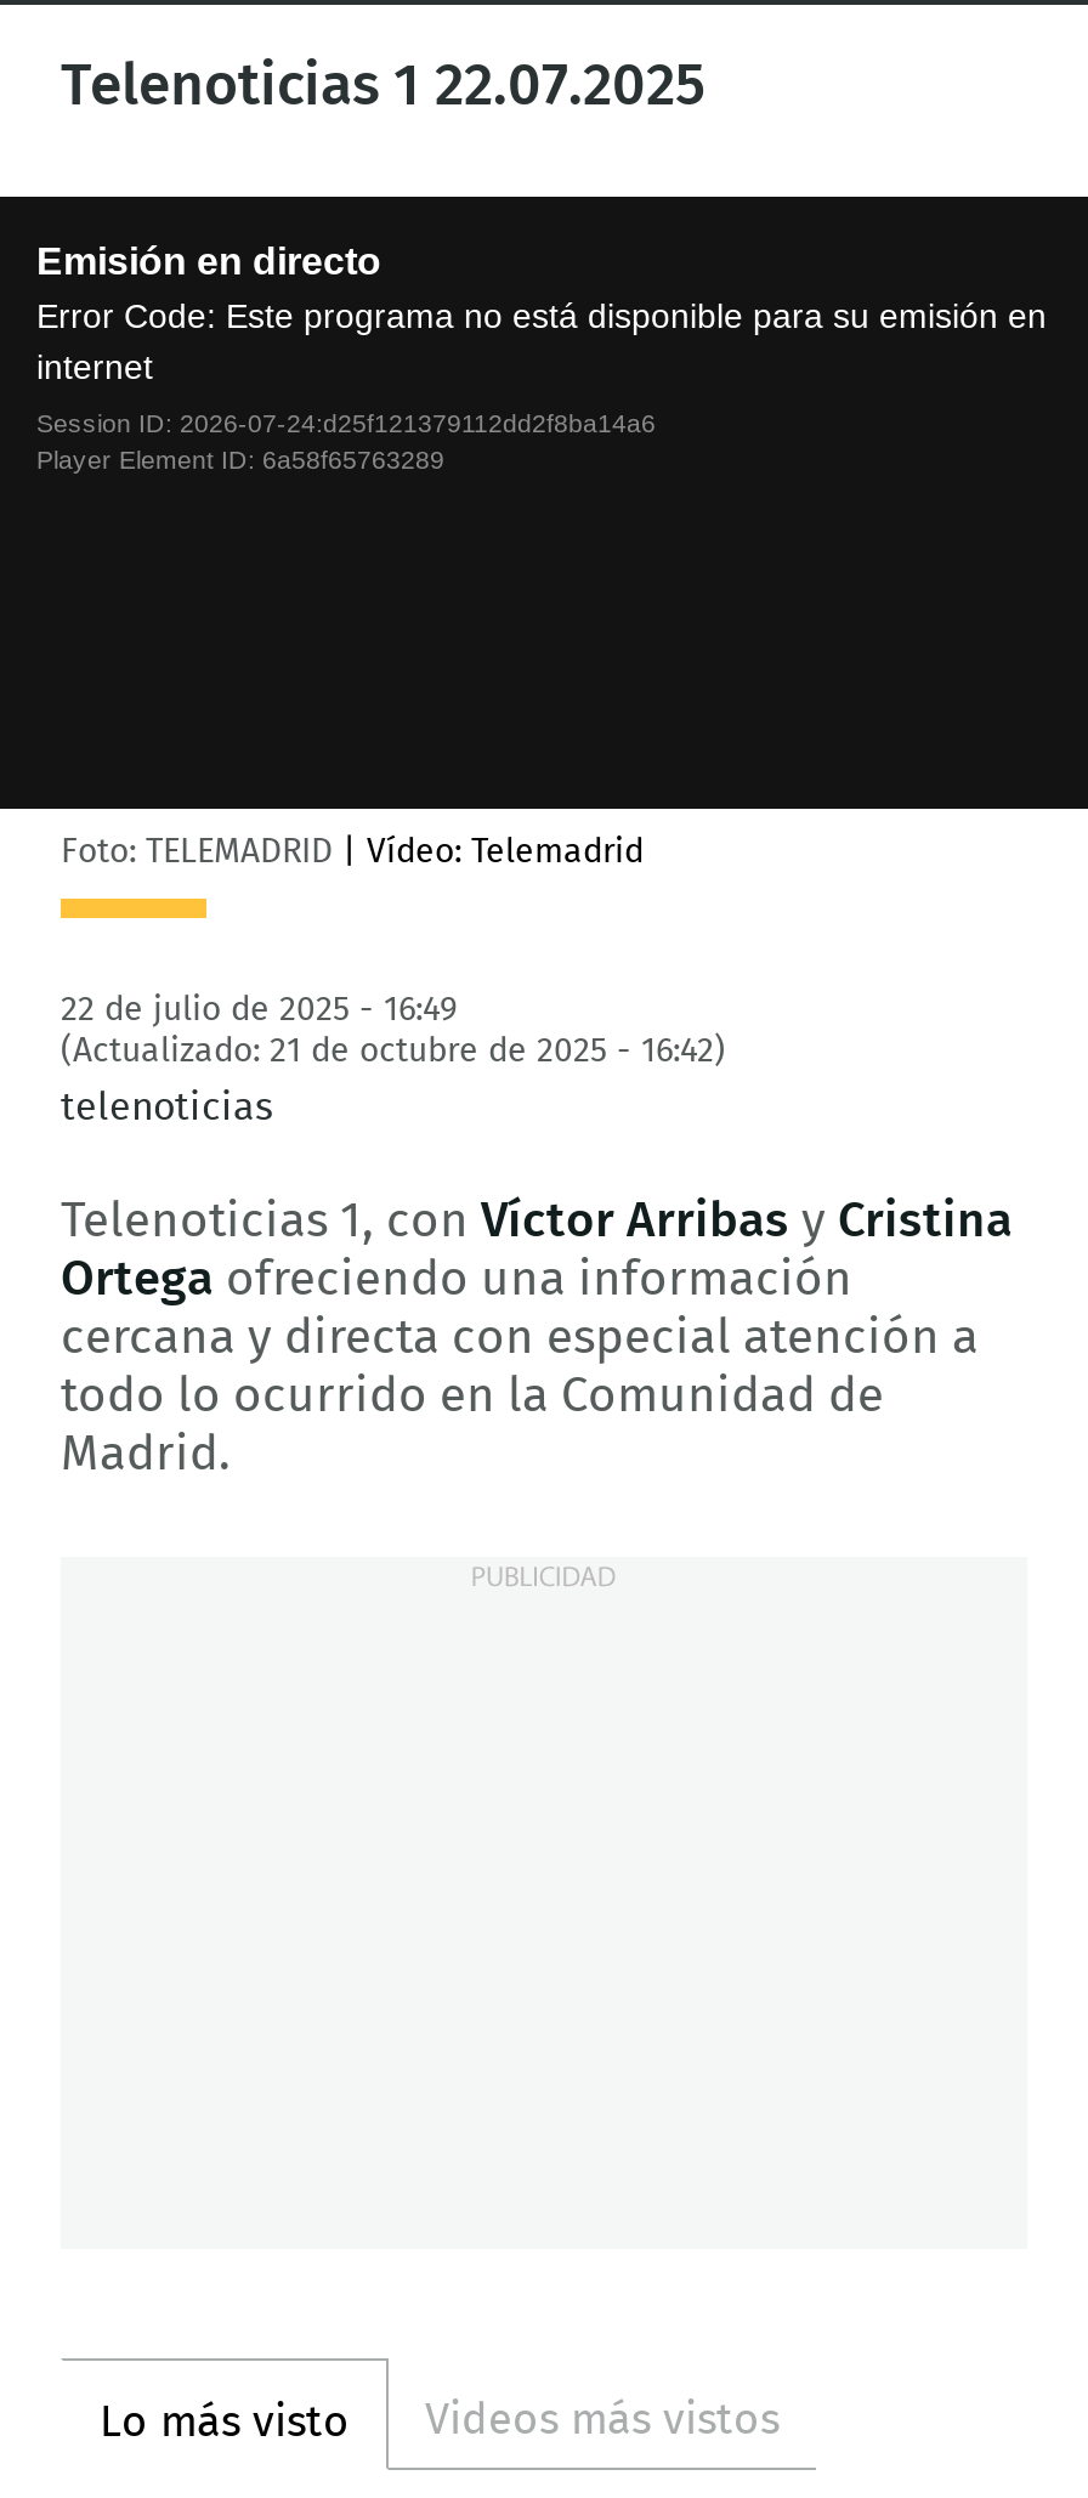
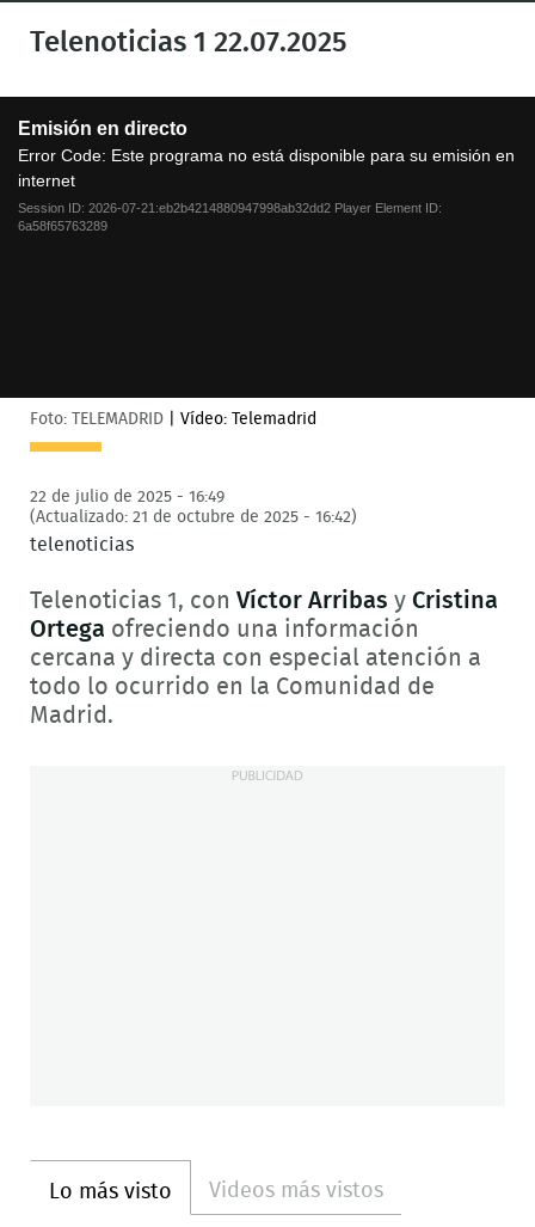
[36,409,656,474] Session ID: 2026-07-24:d25f121379112dd2f8ba14a6 | Player Element ID: 6a58f65763289 -> [18,201,442,233] Session ID: 2026-07-21:eb2b4214880947998ab32dd2 Player Element ID: | 6a58f65763289

